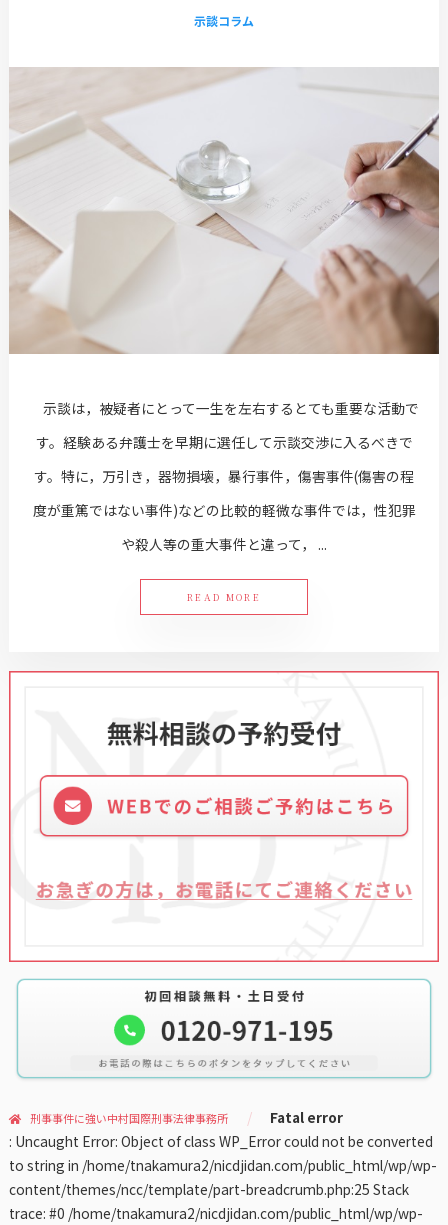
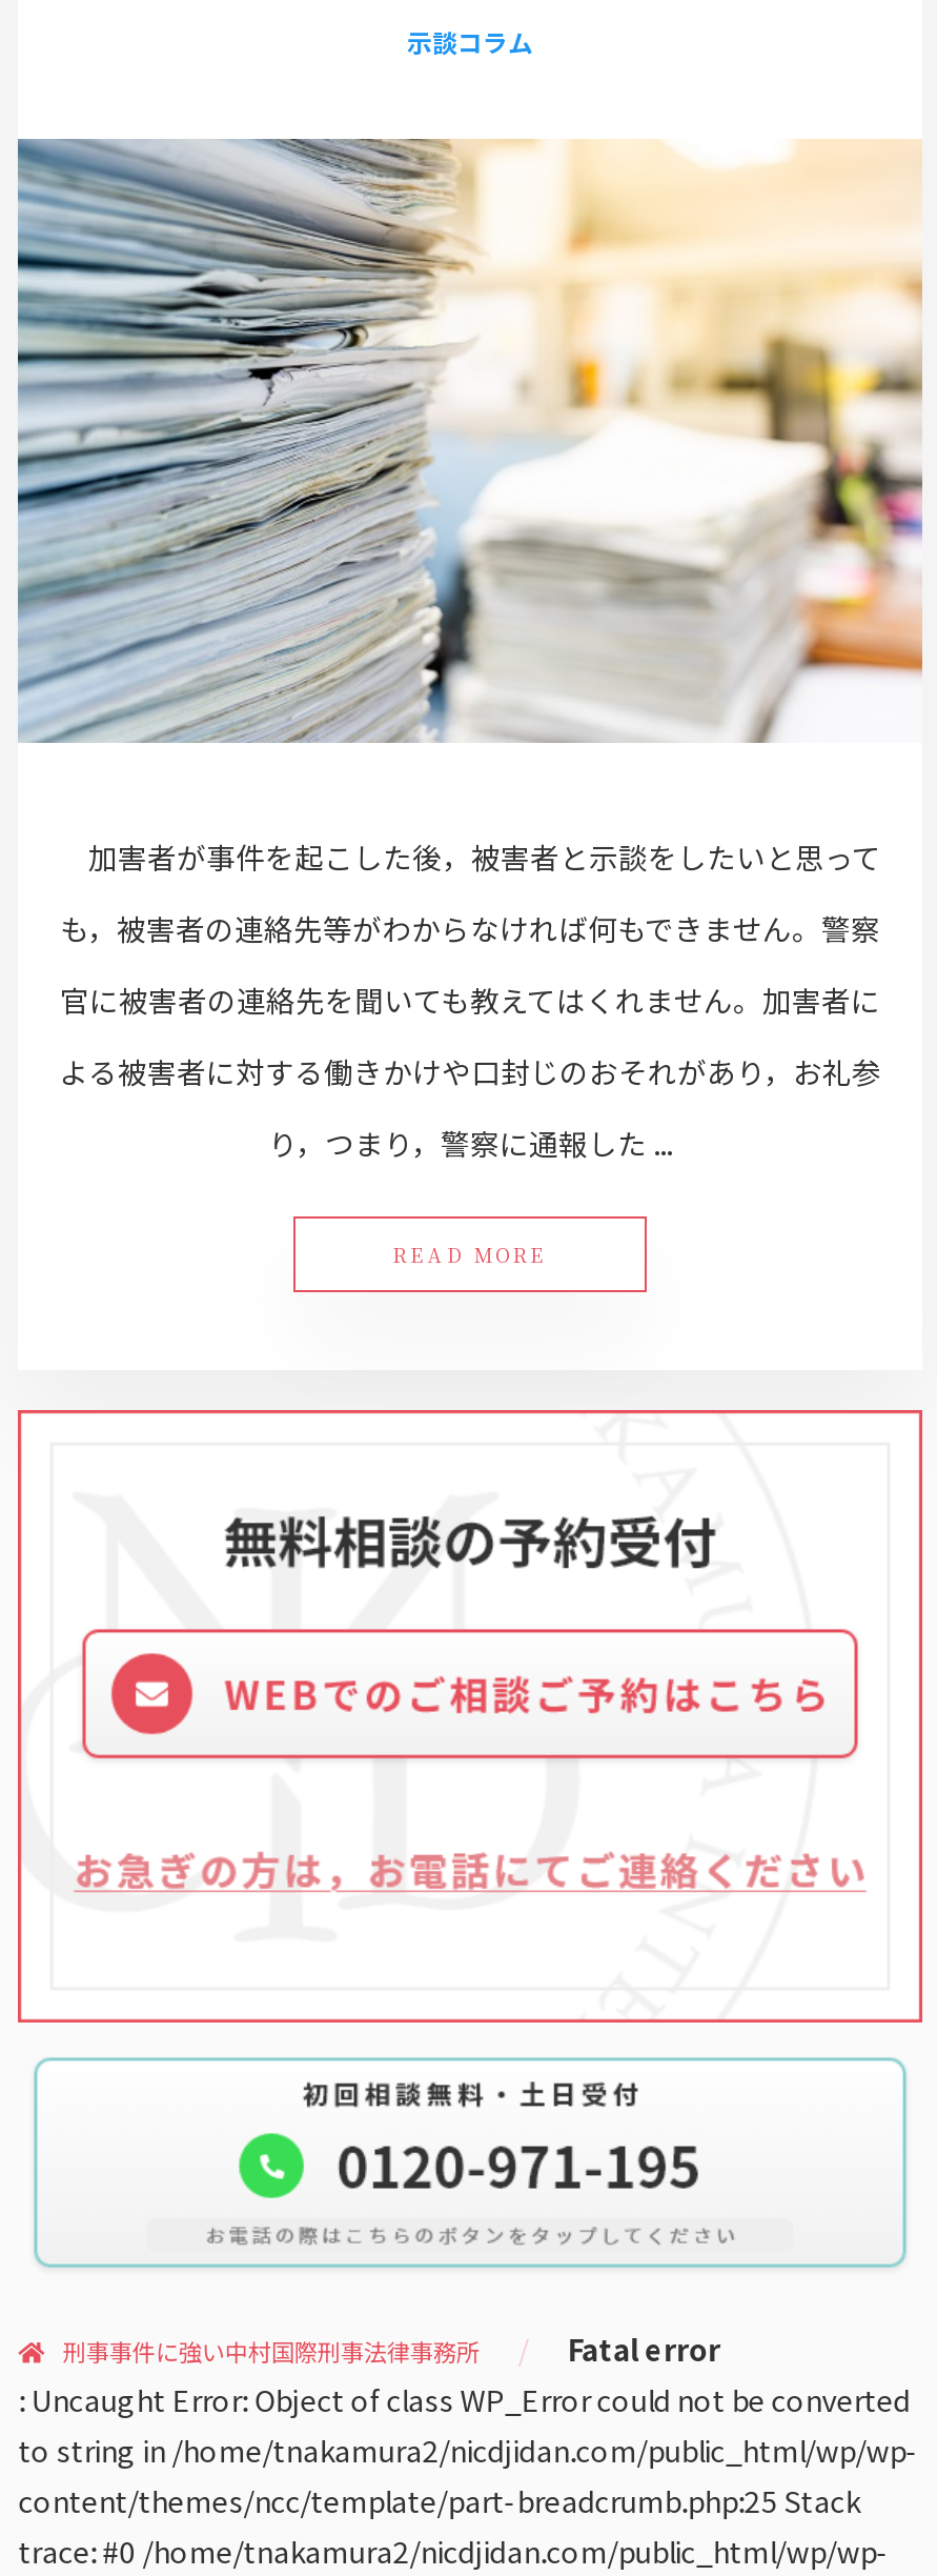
[8,67,440,355] [image] -> [16,137,924,743] [image]
[29,398,419,418] 示談は，被疑者にとって一生を左右するとても重要な活動で -> [59,835,881,877] 加害者が事件を起こした後，被害者と示談をしたいと思って
[35,432,412,452] す。経験ある弁護士を早期に選任して示談交渉に入るべきで -> [60,906,880,948] も，被害者の連絡先等がわからなければ何もできません。警察
[34,466,414,486] す。特に，万引き，器物損壊，暴行事件，傷害事件(傷害の程 -> [60,978,880,1020] 官に被害者の連絡先を聞いても教えてはくれません。加害者に
[32,500,415,520] 度が重篤ではない事件)などの比較的軽微な事件では，性犯罪 -> [59,1049,881,1091] よる被害者に対する働きかけや口封じのおそれがあり，お礼参
[121,534,327,554] や殺人等の重大事件と違って， ... -> [268,1121,672,1163] り，つまり，警察に通報した ...

